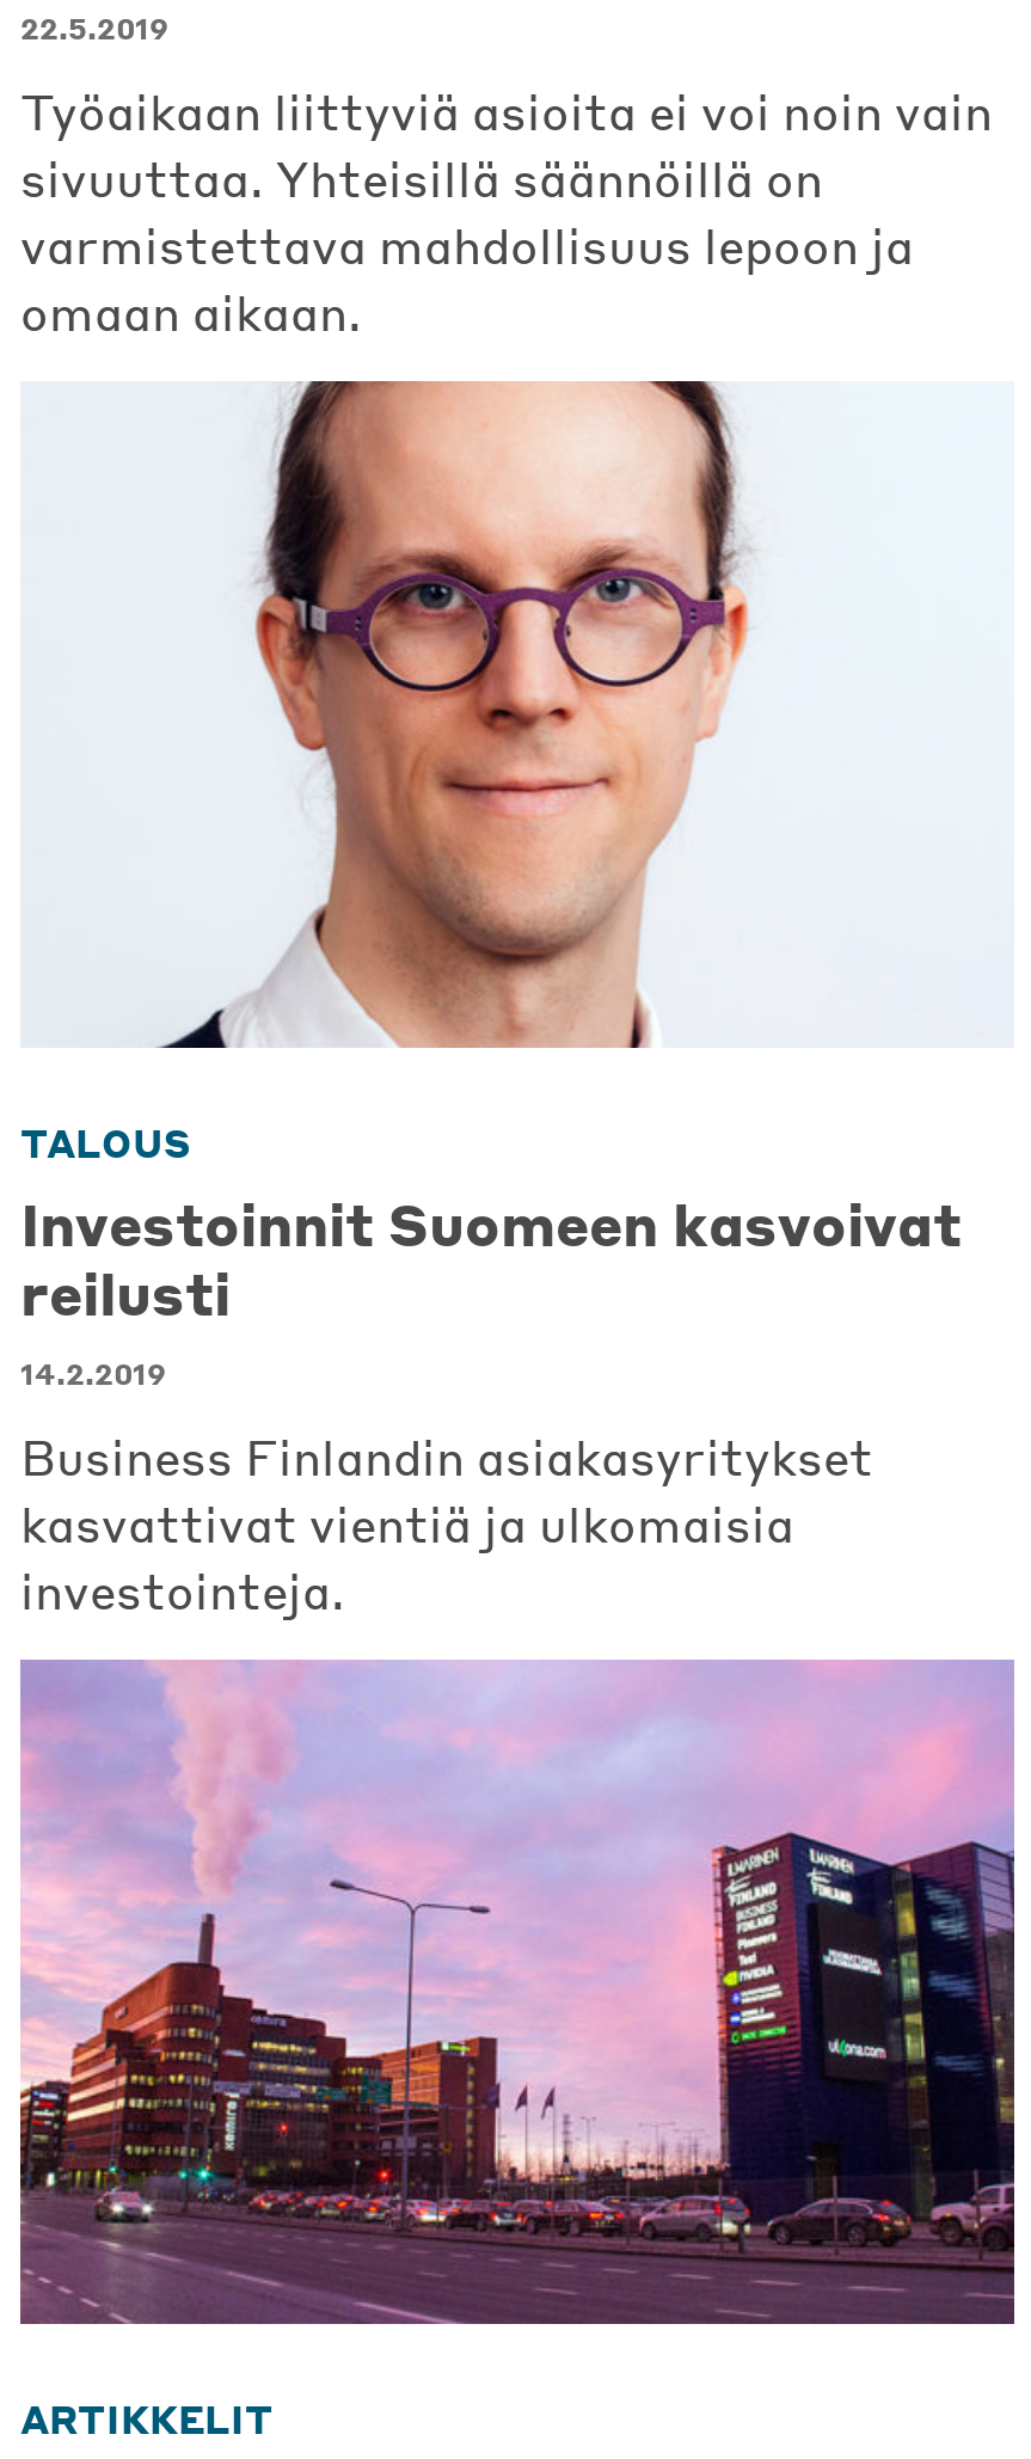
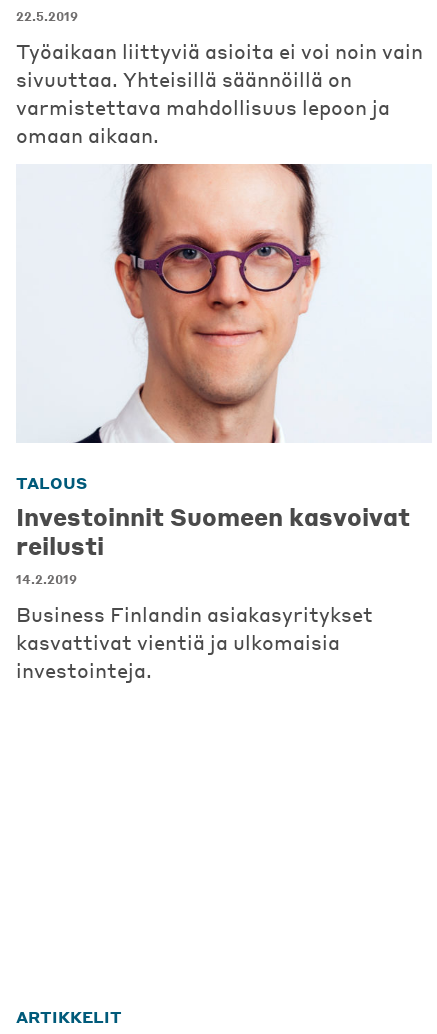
[18,1657,1017,2326] [image] -> none

